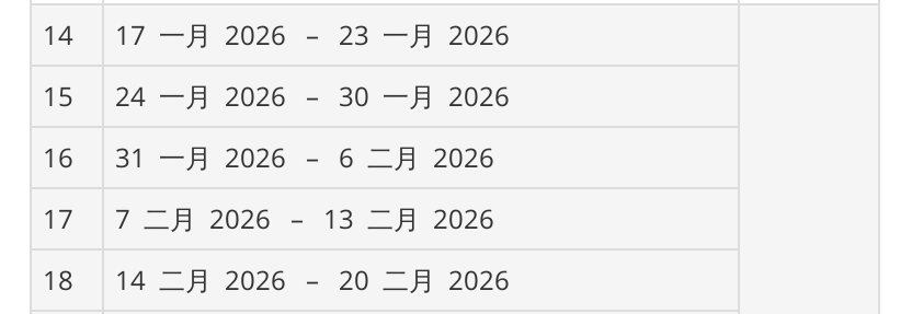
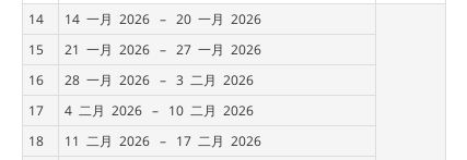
[43,16,510,54] 14 17 一月 2026 – 23 一月 2026 -> [28,10,261,28] 14 14 一月 2026 – 20 一月 2026
[43,78,510,115] 15 24 一月 2026 – 30 一月 2026 -> [28,40,261,59] 15 21 一月 2026 – 27 一月 2026
[43,139,494,176] 16 31 一月 2026 – 6 二月 2026 -> [28,71,254,89] 16 28 一月 2026 – 3 二月 2026
[43,200,494,237] 17 7 二月 2026 – 13 二月 2026 -> [28,101,254,120] 17 4 二月 2026 – 10 二月 2026
[43,261,510,299] 18 14 二月 2026 – 20 二月 2026 -> [28,132,261,150] 18 11 二月 2026 – 17 二月 2026

